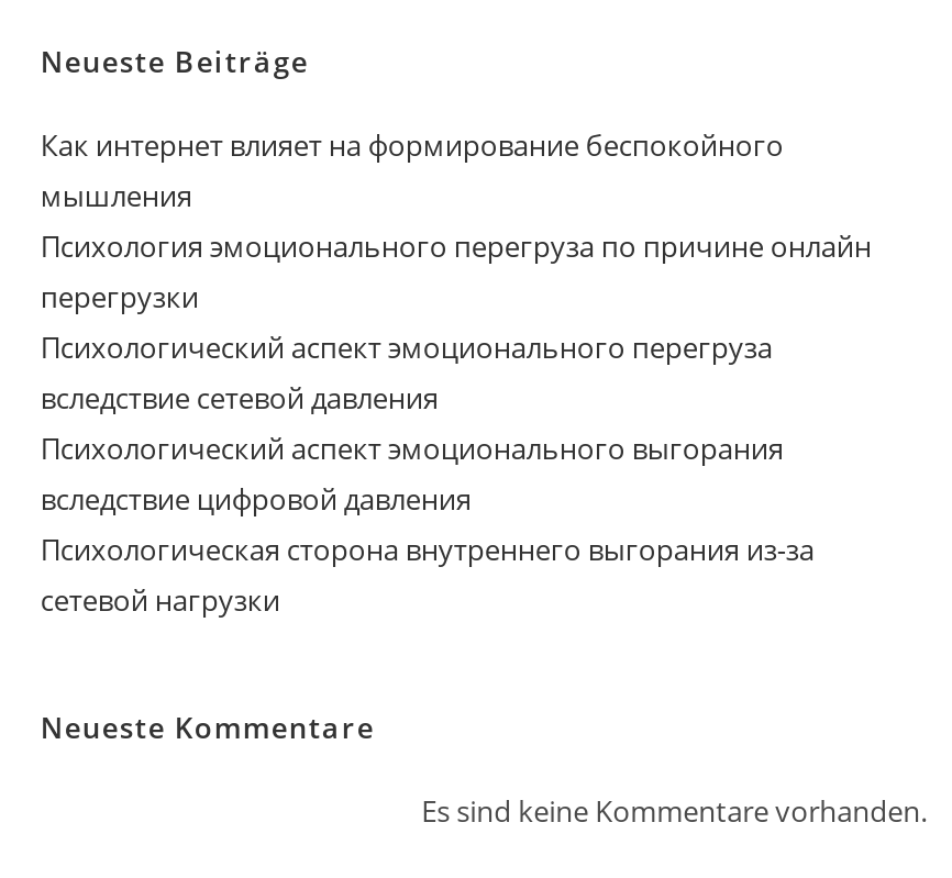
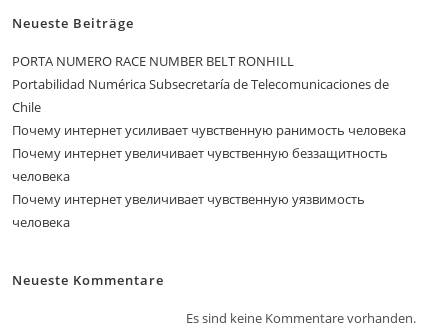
[40,125,872,620] Как интернет влияет на формирование беспокойного | мышления | Психология эмоционального перегруза по причине онлайн | перегрузки | Психологический аспект эмоционального перегруза | вследствие сетевой давления | Психологический аспект эмоционального выгорания | вследствие цифровой давления | Психологическая сторона внутреннего выгорания из-за | сетевой нагрузки -> [12,52,406,231] PORTA NUMERO RACE NUMBER BELT RONHILL | Portabilidad Numérica Subsecretaría de Telecomunicaciones de | Chile | Почему интернет усиливает чувственную ранимость человека | Почему интернет увеличивает чувственную беззащитность | человека | Почему интернет увеличивает чувственную уязвимость | человека

